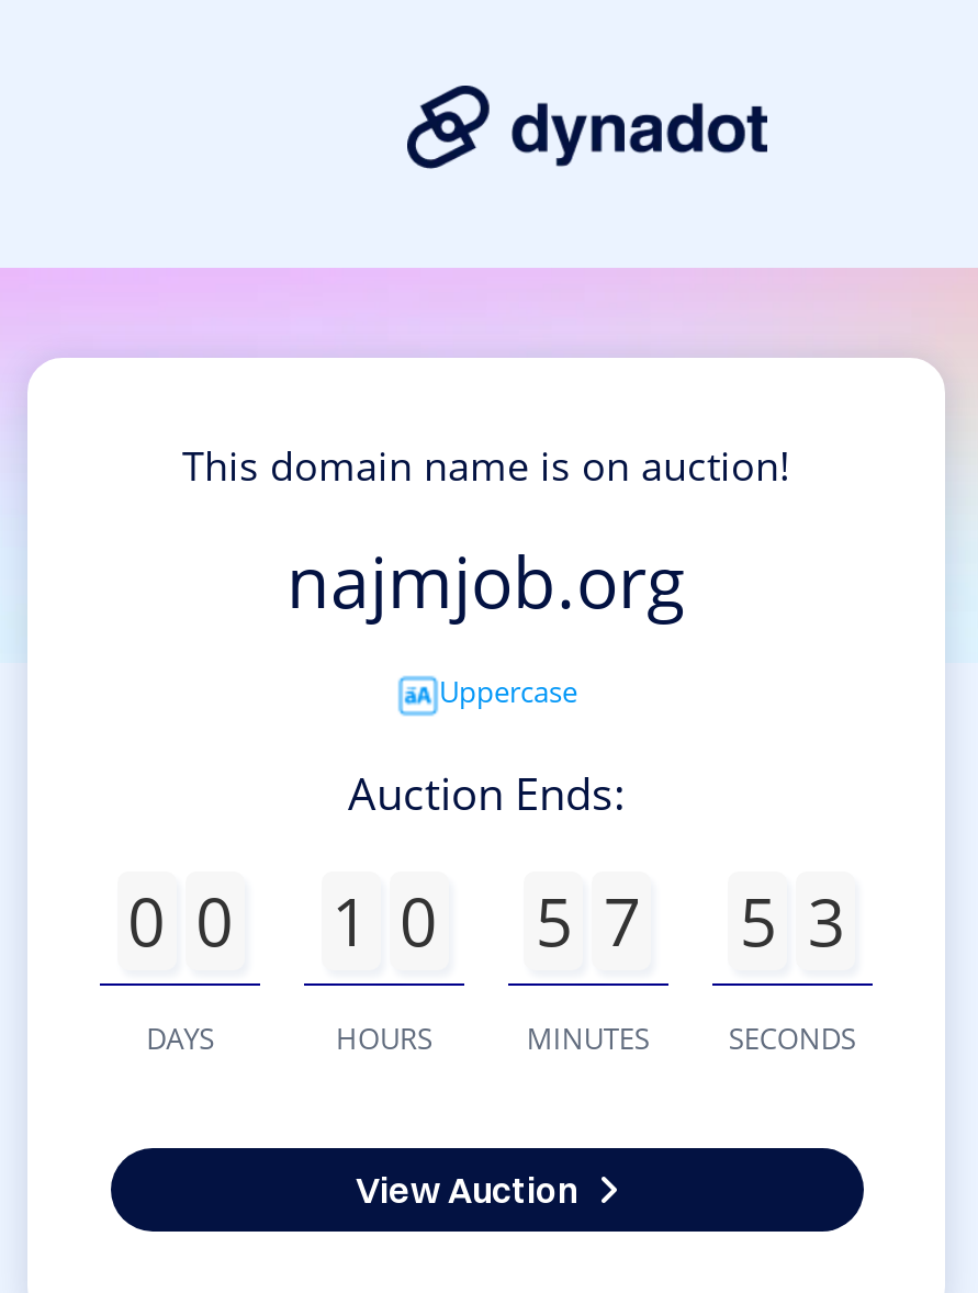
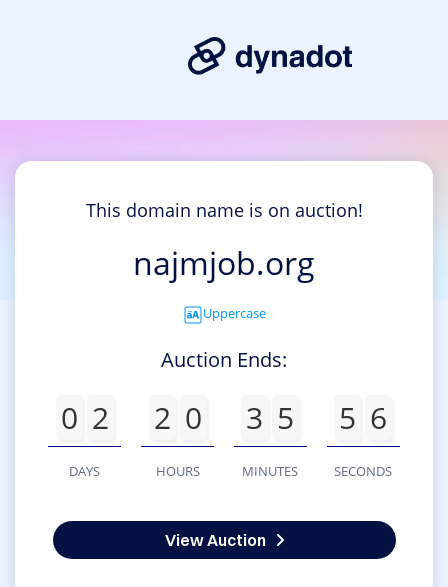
[128,876,233,966] 0 0 -> [61,397,109,438] 0 2
[331,876,437,966] 1 0 -> [153,397,201,438] 2 0
[535,876,641,966] 5 7 -> [246,397,294,438] 3 5
[739,876,845,966] 5 3 -> [339,397,387,438] 5 6

